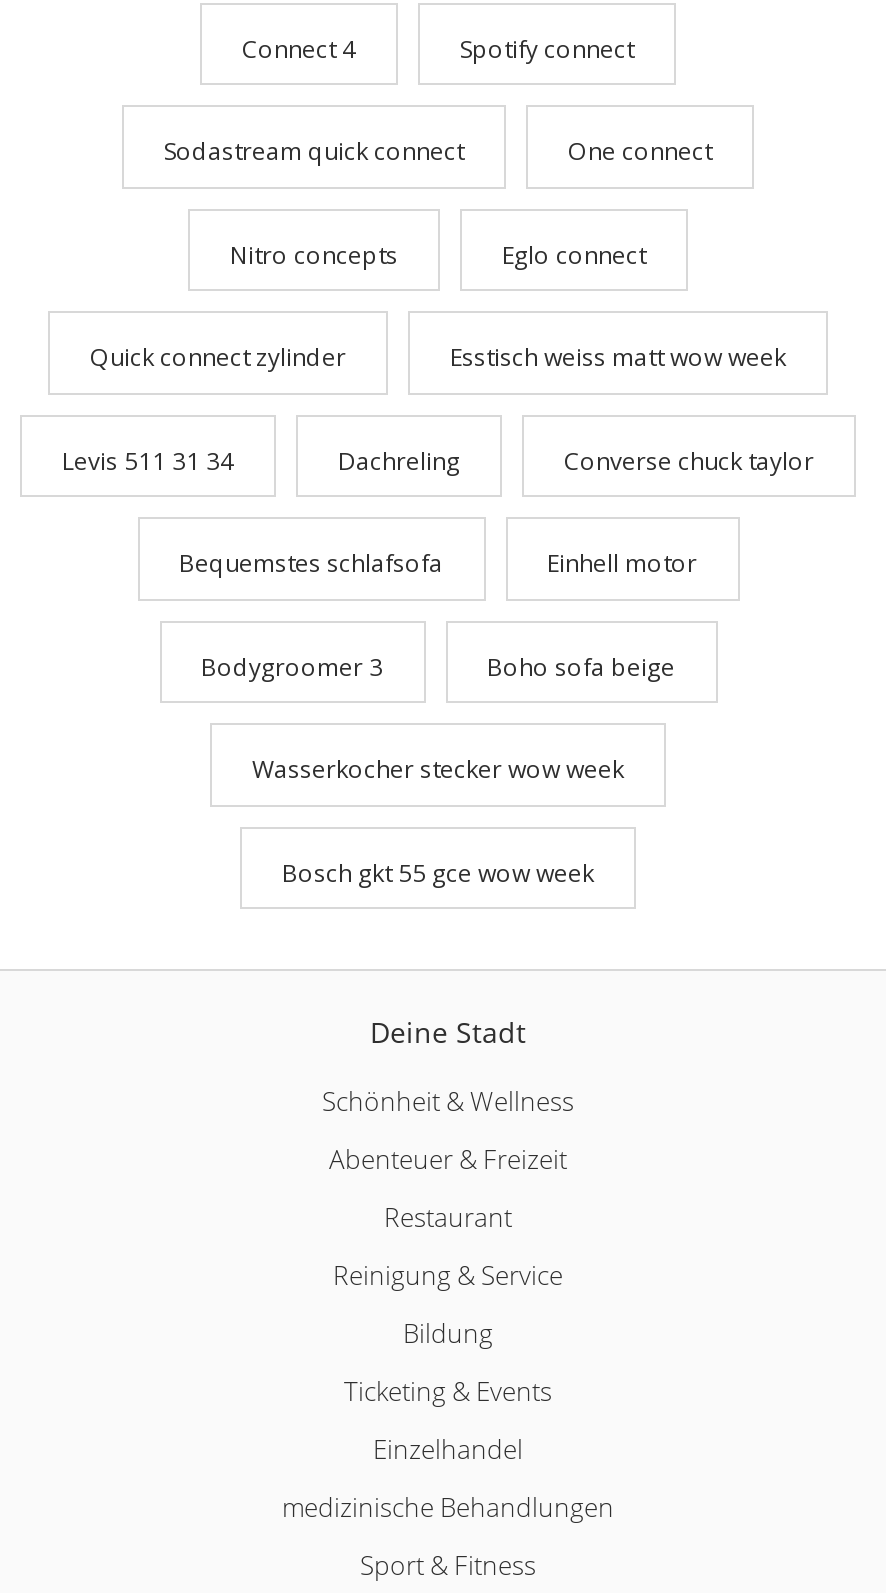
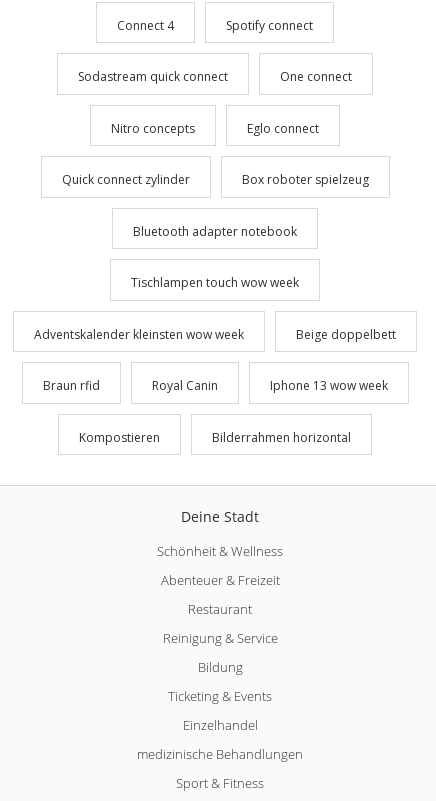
[450,341,786,375] Esstisch weiss matt wow week -> [241,171,368,188] Box roboter spielzeug
[62,444,814,478] Levis 511 31 34 | Dachreling | Converse chuck taylor -> [133,222,297,239] Bluetooth adapter notebook
[179,547,697,581] Bequemstes schlafsofa | Einhell motor -> [131,274,299,291] Tischlampen touch wow week
[201,650,675,684] Bodygroomer 3 | Boho sofa beige -> [34,325,396,342] Adventskalender kleinsten wow week | Beige doppelbett
[252,753,624,787] Wasserkocher stecker wow week -> [42,377,387,394] Braun rfid | Royal Canin | Iphone 13 wow week
[282,856,594,890] Bosch gkt 55 gce wow week -> [79,428,351,445] Kompostieren | Bilderrahmen horizontal

